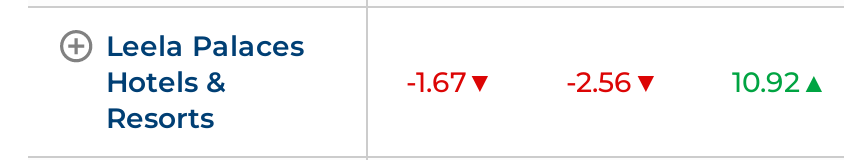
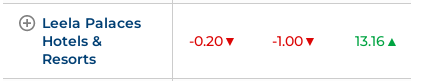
[406,64,466,100] -1.67 -> [189,32,223,50] -0.20
[566,64,632,100] -2.56 -> [272,32,303,50] -1.00
[732,64,800,100] 10.92 -> [355,32,385,50] 13.16

